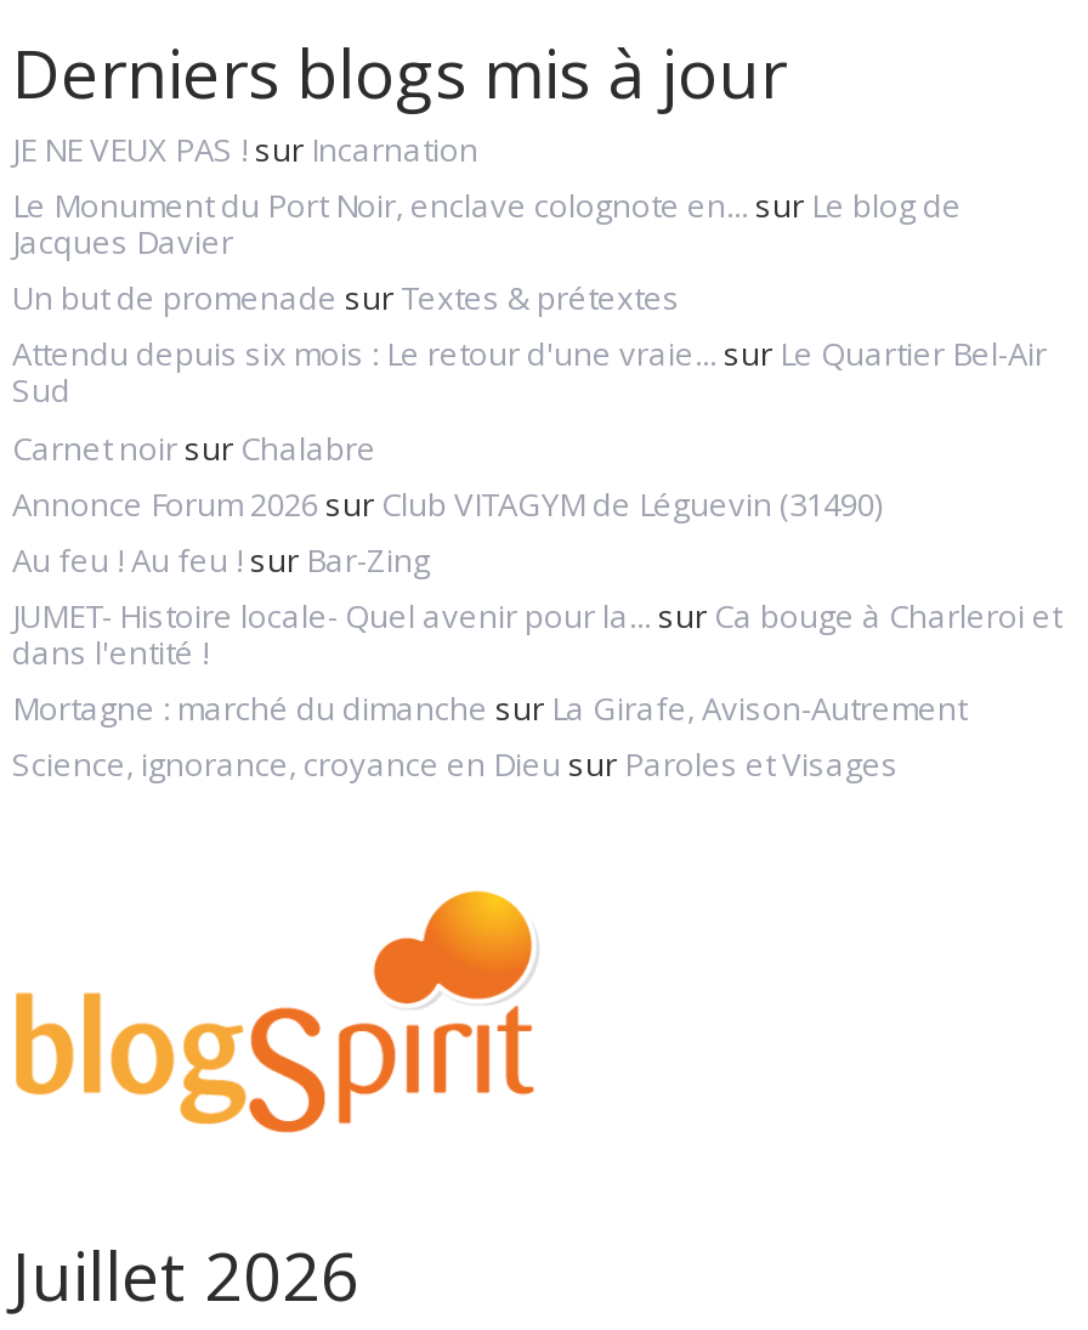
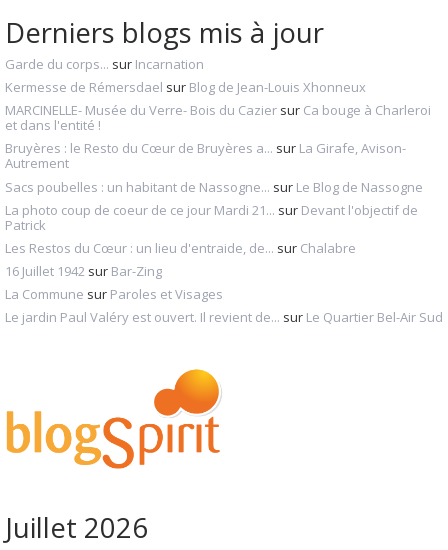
[12,128,1061,786] JE NE VEUX PAS ! sur Incarnation | Le Monument du Port Noir, enclave colognote en... sur Le blog de | Jacques Davier | Un but de promenade sur Textes & prétextes | Attendu depuis six mois : Le retour d'une vraie... sur Le Quartier Bel-Air | Sud | Carnet noir sur Chalabre | Annonce Forum 2026 sur Club VITAGYM de Léguevin (31490) | Au feu ! Au feu ! sur Bar-Zing | JUMET- Histoire locale- Quel avenir pour la... sur Ca bouge à Charleroi et | dans l'entité ! | Mortagne : marché du dimanche sur La Girafe, Avison-Autrement | Science, ignorance, croyance en Dieu sur Paroles et Visages -> [5,55,443,326] Garde du corps... sur Incarnation | Kermesse de Rémersdael sur Blog de Jean-Louis Xhonneux | MARCINELLE- Musée du Verre- Bois du Cazier sur Ca bouge à Charleroi | et dans l'entité ! | Bruyères : le Resto du Cœur de Bruyères a... sur La Girafe, Avison- | Autrement | Sacs poubelles : un habitant de Nassogne... sur Le Blog de Nassogne | La photo coup de coeur de ce jour Mardi 21... sur Devant l'objectif de | Patrick | Les Restos du Cœur : un lieu d'entraide, de... sur Chalabre | 16 Juillet 1942 sur Bar-Zing | La Commune sur Paroles et Visages | Le jardin Paul Valéry est ouvert. Il revient de... sur Le Quartier Bel-Air Sud

